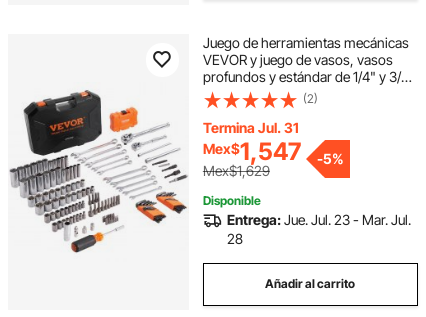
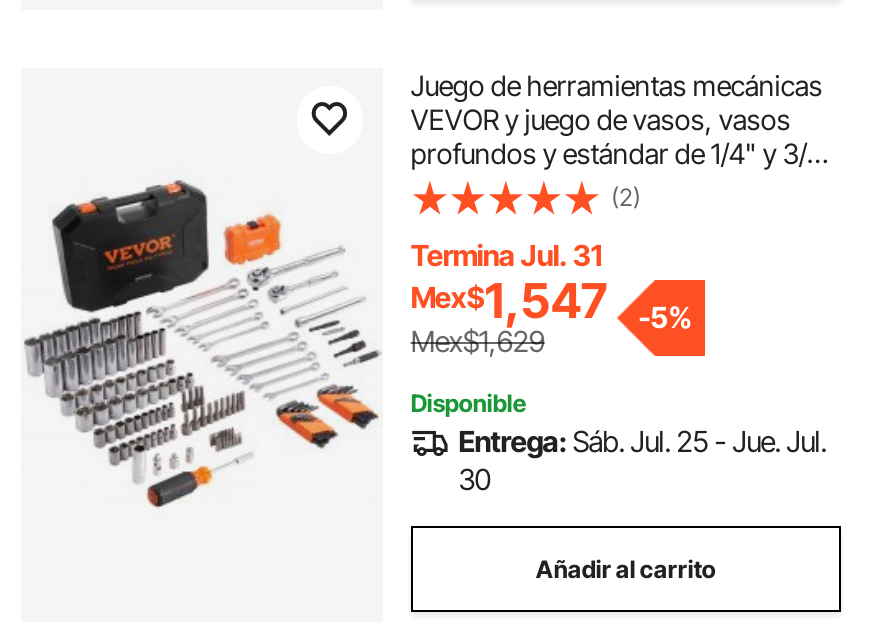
[227,211,411,228] Entrega: Jue. Jul. 23 - Mar. Jul. -> [458,425,826,459] Entrega: Sáb. Jul. 25 - Jue. Jul.
[227,230,243,247] 28 -> [458,463,490,497] 30

